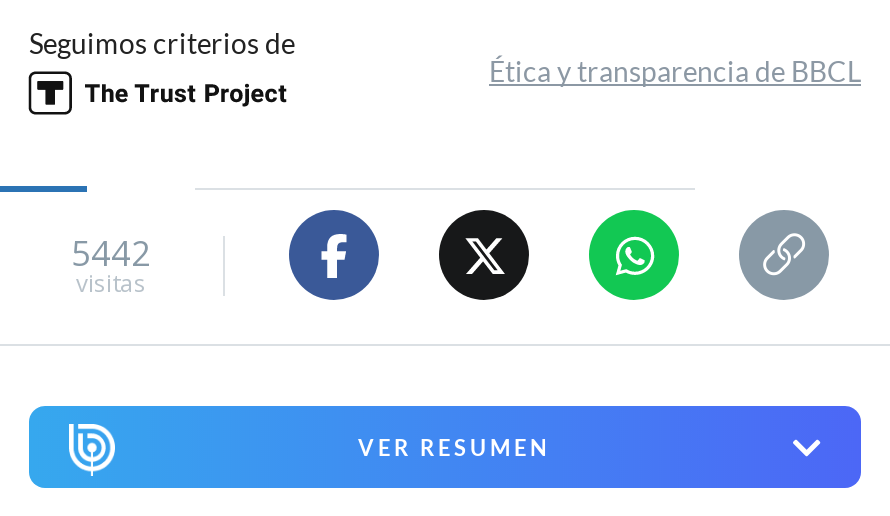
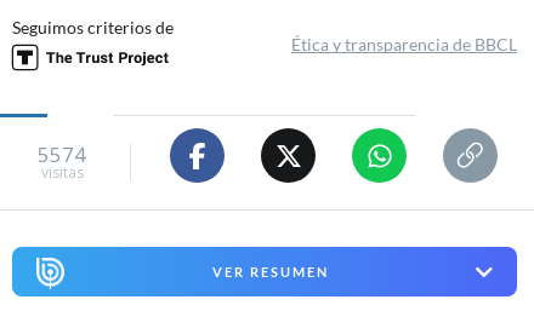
[71,230,151,276] 5442 -> [38,140,86,168] 5574

